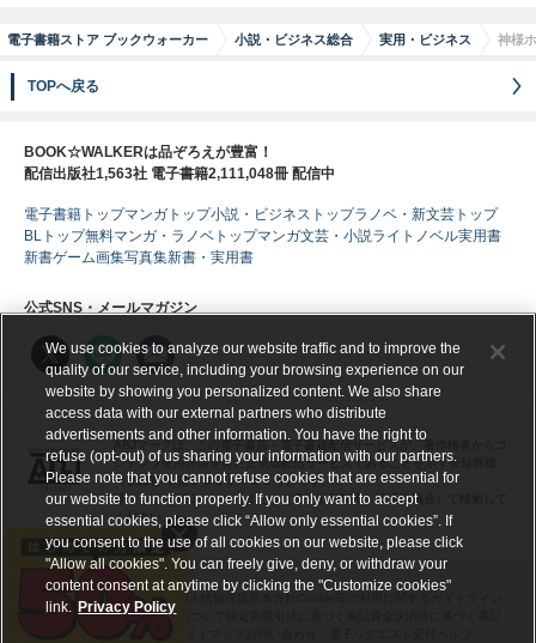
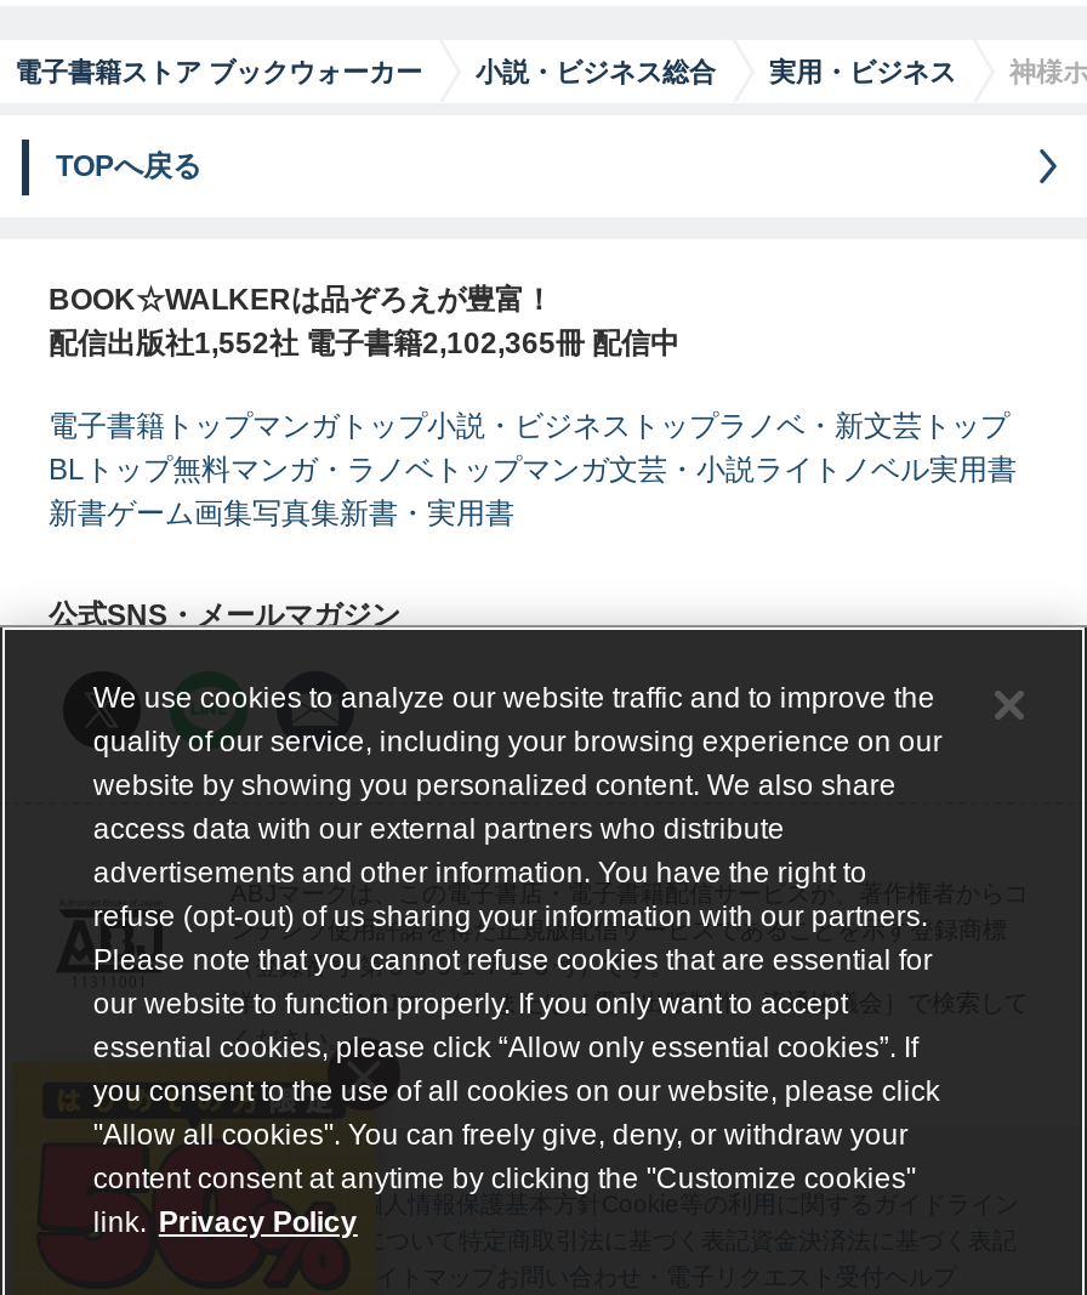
[24,165,335,182] 配信出版社1,563社 電子書籍2,111,048冊 配信中 -> [49,326,679,360] 配信出版社1,552社 電子書籍2,102,365冊 配信中

